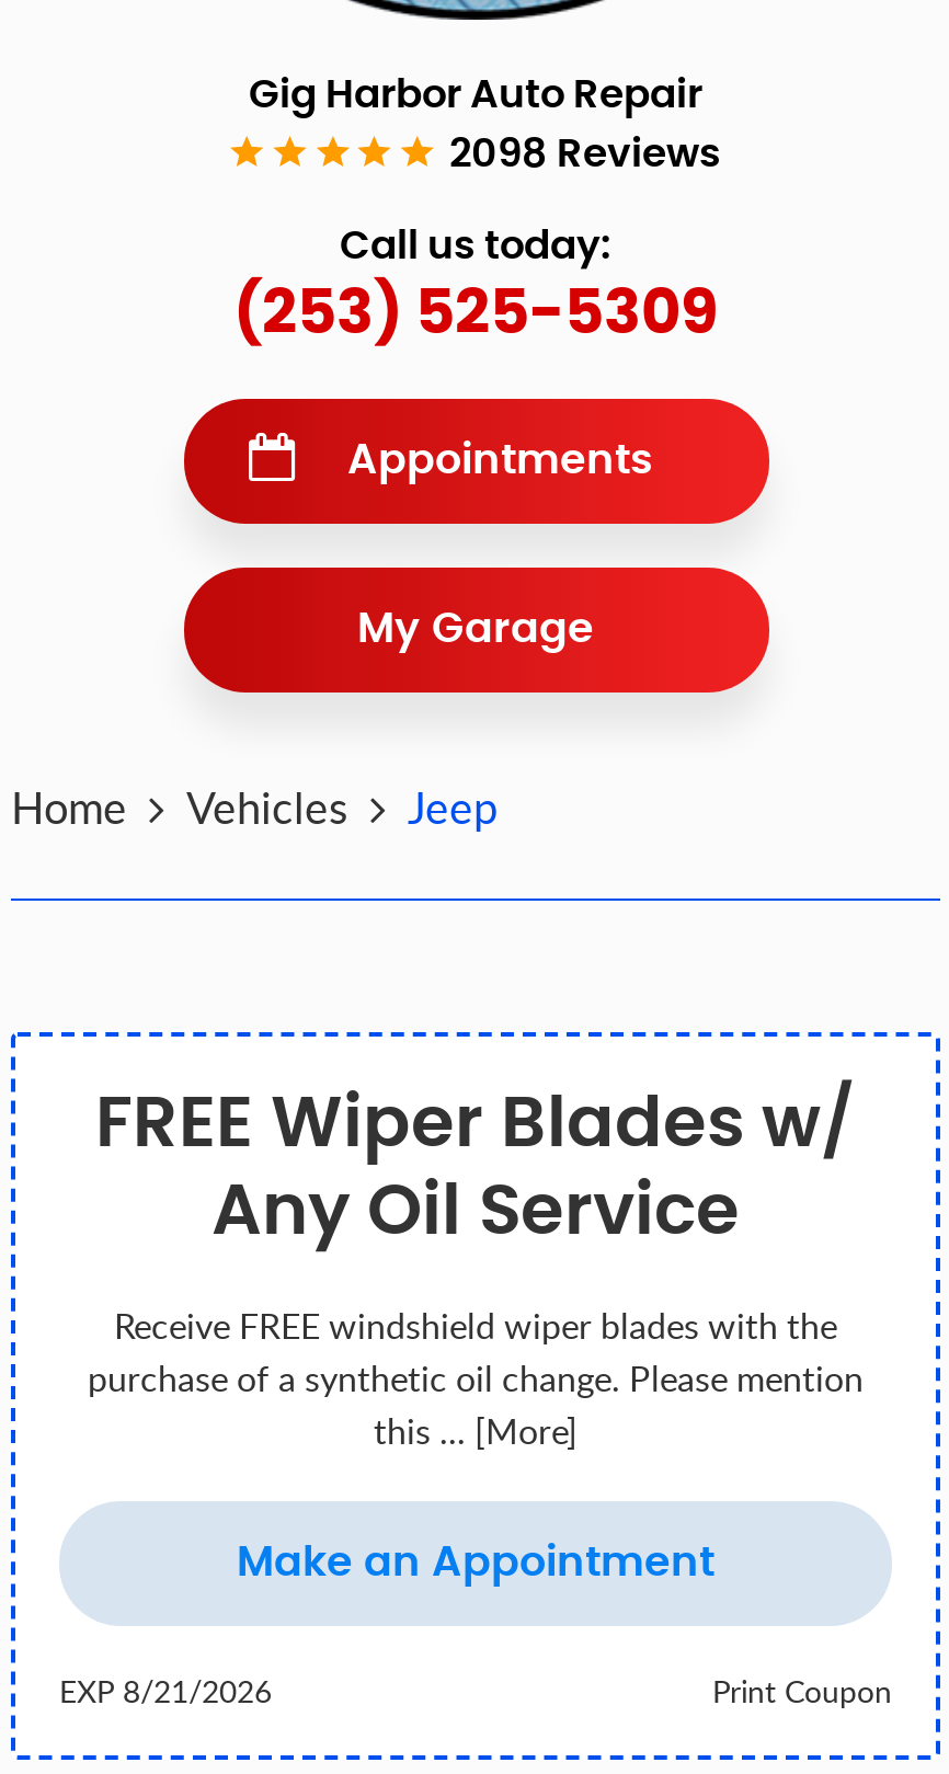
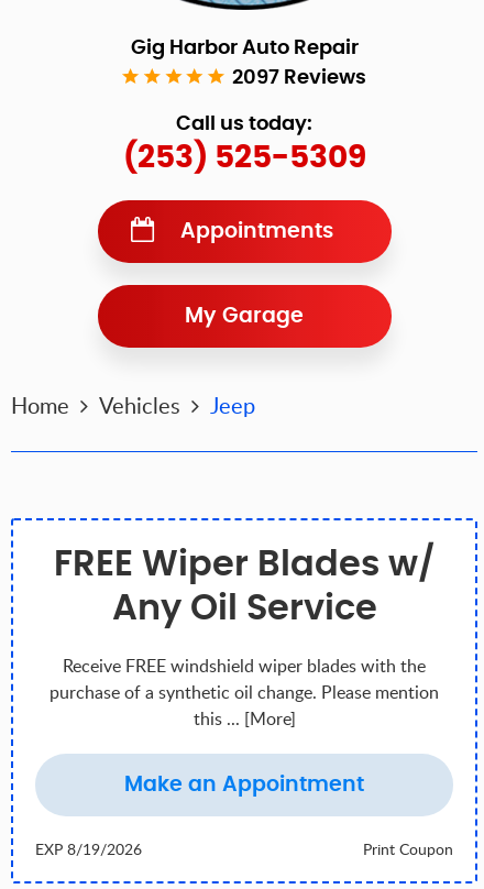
[449,136,721,176] 2098 Reviews -> [232,68,366,88] 2097 Reviews
[59,1670,272,1712] EXP 8/21/2026 -> [35,839,142,860] EXP 8/19/2026

